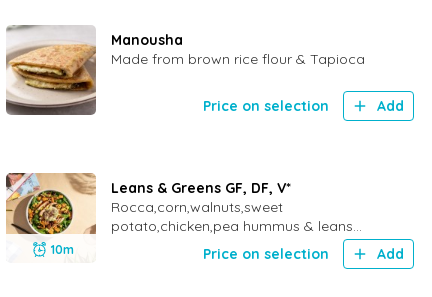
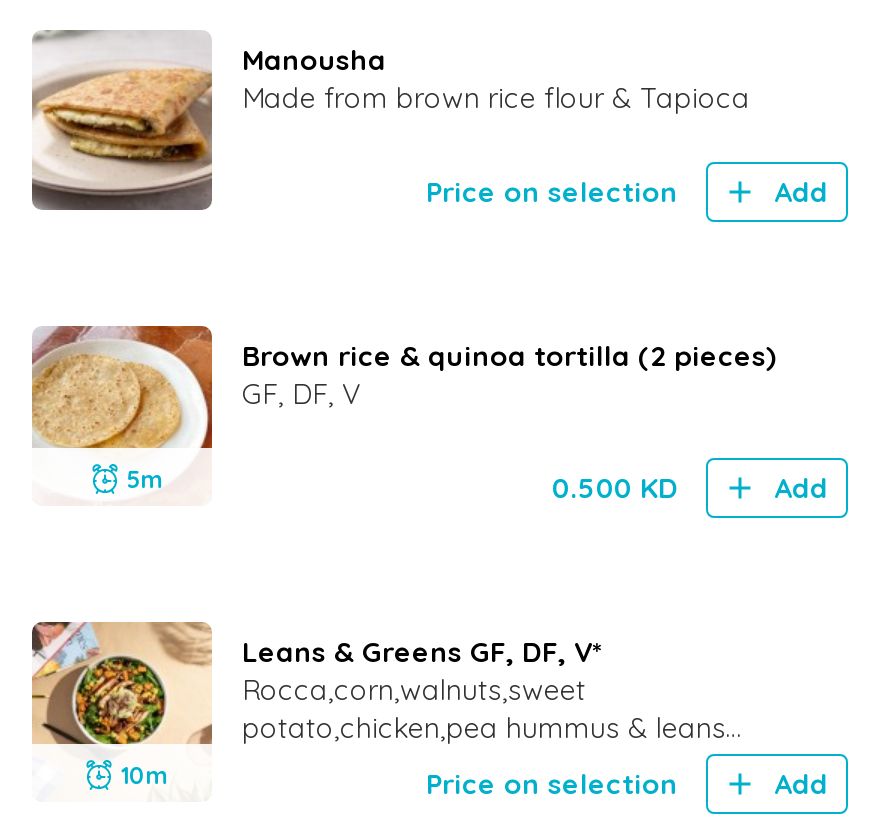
none -> [32,324,212,493] [image] | 5m
none -> [242,337,828,506] Brown rice & quinoa tortilla (2 pieces) | GF, DF, V | 0.500 KD | Add

